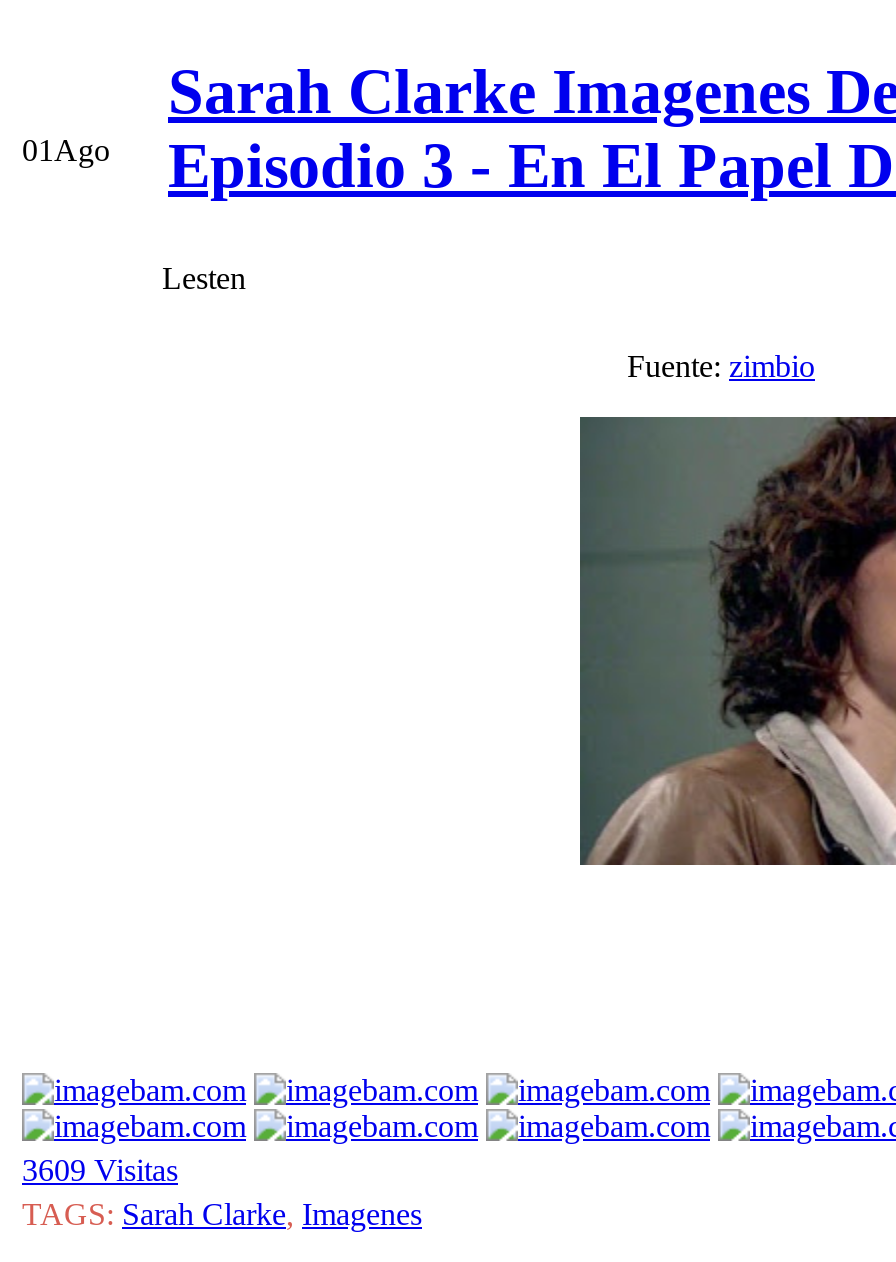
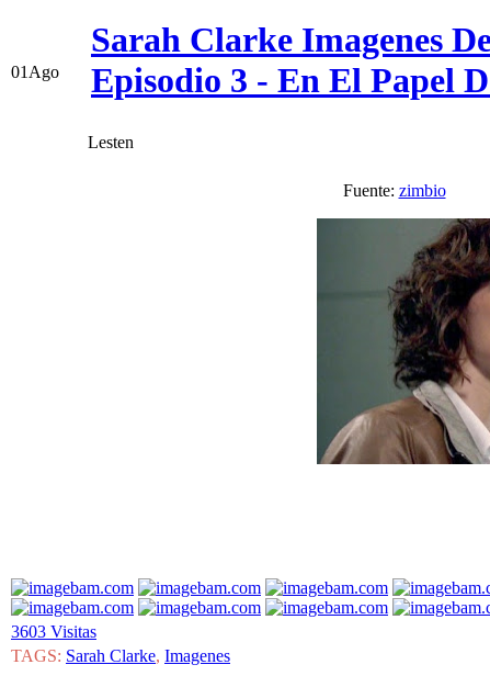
[22,1153,178,1187] 3609 Visitas -> [11,622,96,641] 3603 Visitas

